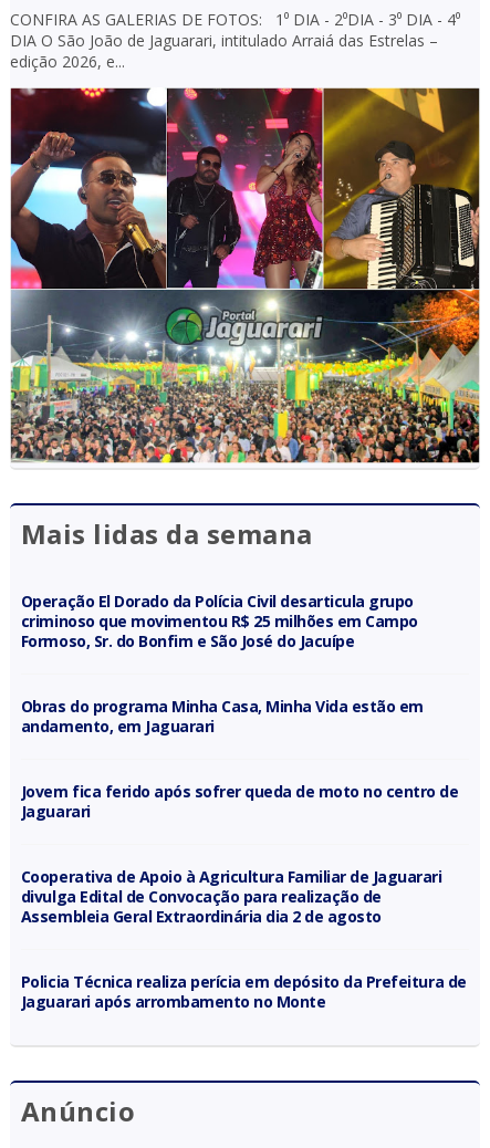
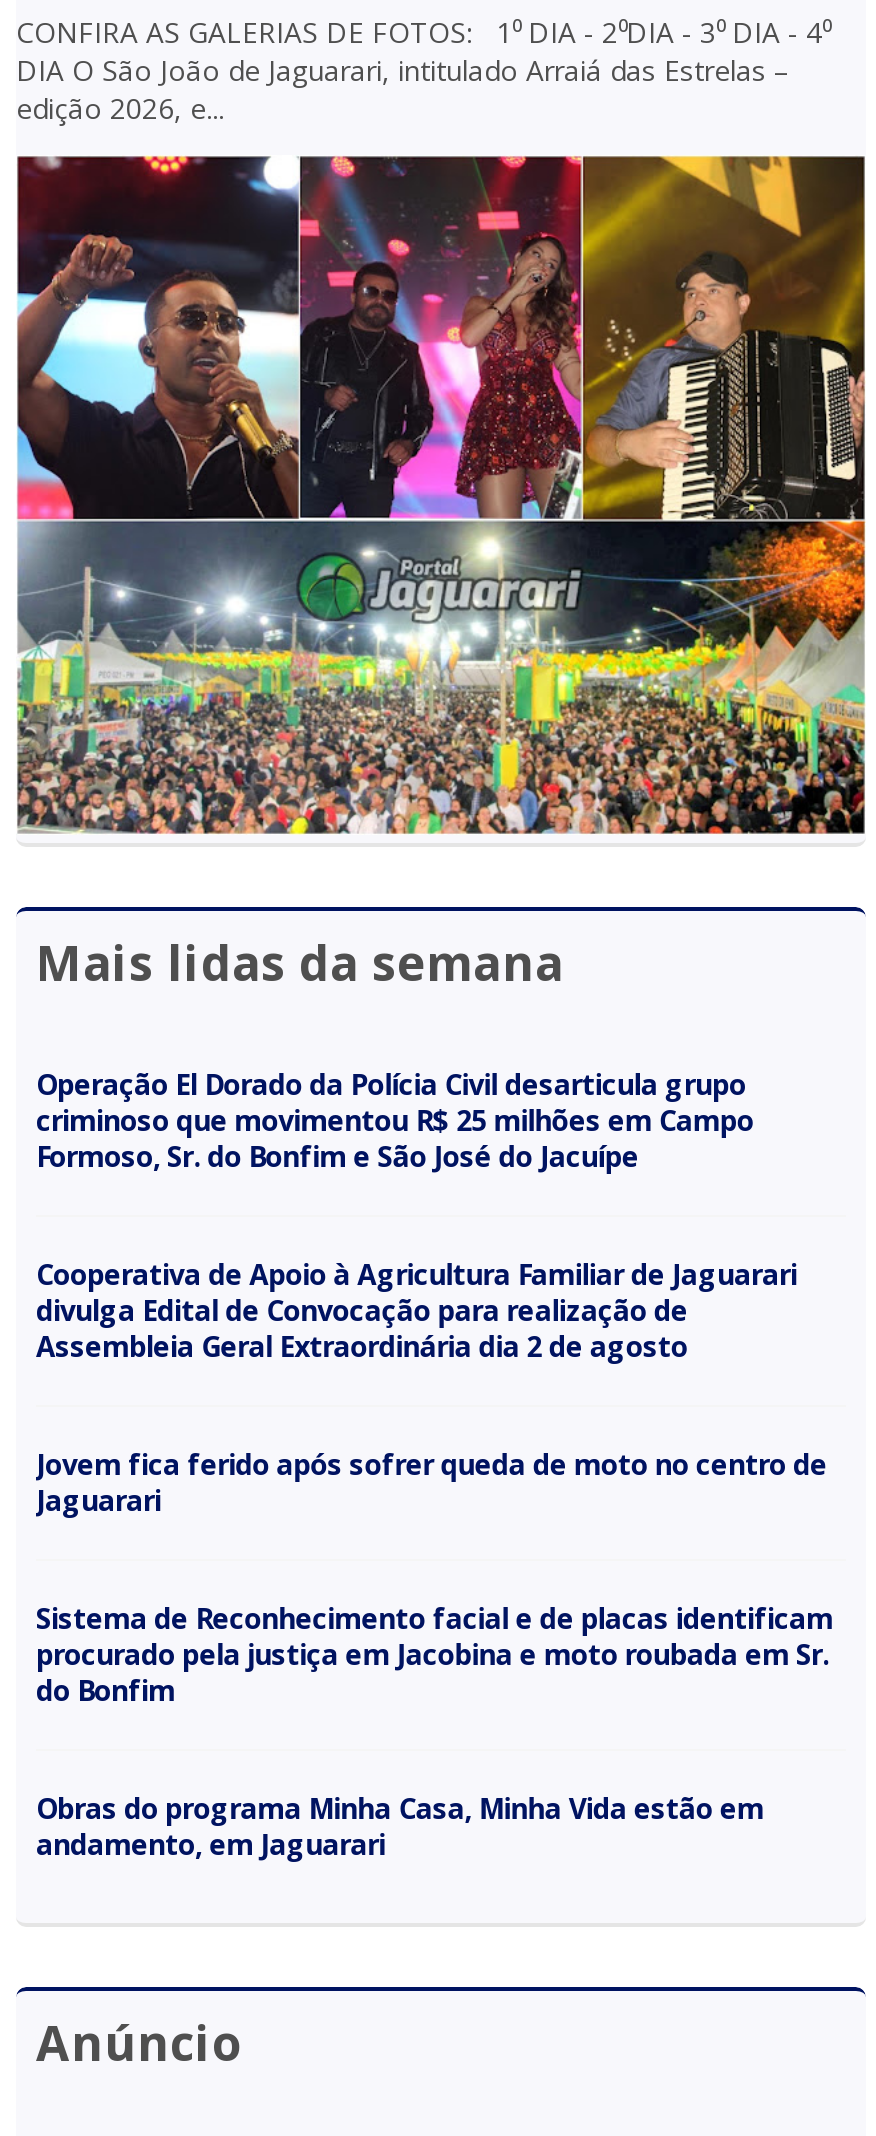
moved [21,695,458,821] -> [36,1444,827,1862]: Obras do programa Minha Casa, Minha Vida estão em | andamento, em Jaguarari | Jovem fica ferido após sofrer queda de moto no centro de | Jaguarari
moved [21,866,442,926] -> [36,1254,797,1364]: Cooperativa de Apoio à Agricultura Familiar de Jaguarari | divulga Edital de Convocação para realização de | Assembleia Geral Extraordinária dia 2 de agosto
[21,971,466,1012] Policia Técnica realiza perícia em depósito da Prefeitura de | Jaguarari após arrombamento no Monte -> [36,1598,833,1708] Sistema de Reconhecimento facial e de placas identificam | procurado pela justiça em Jacobina e moto roubada em Sr. | do Bonfim

